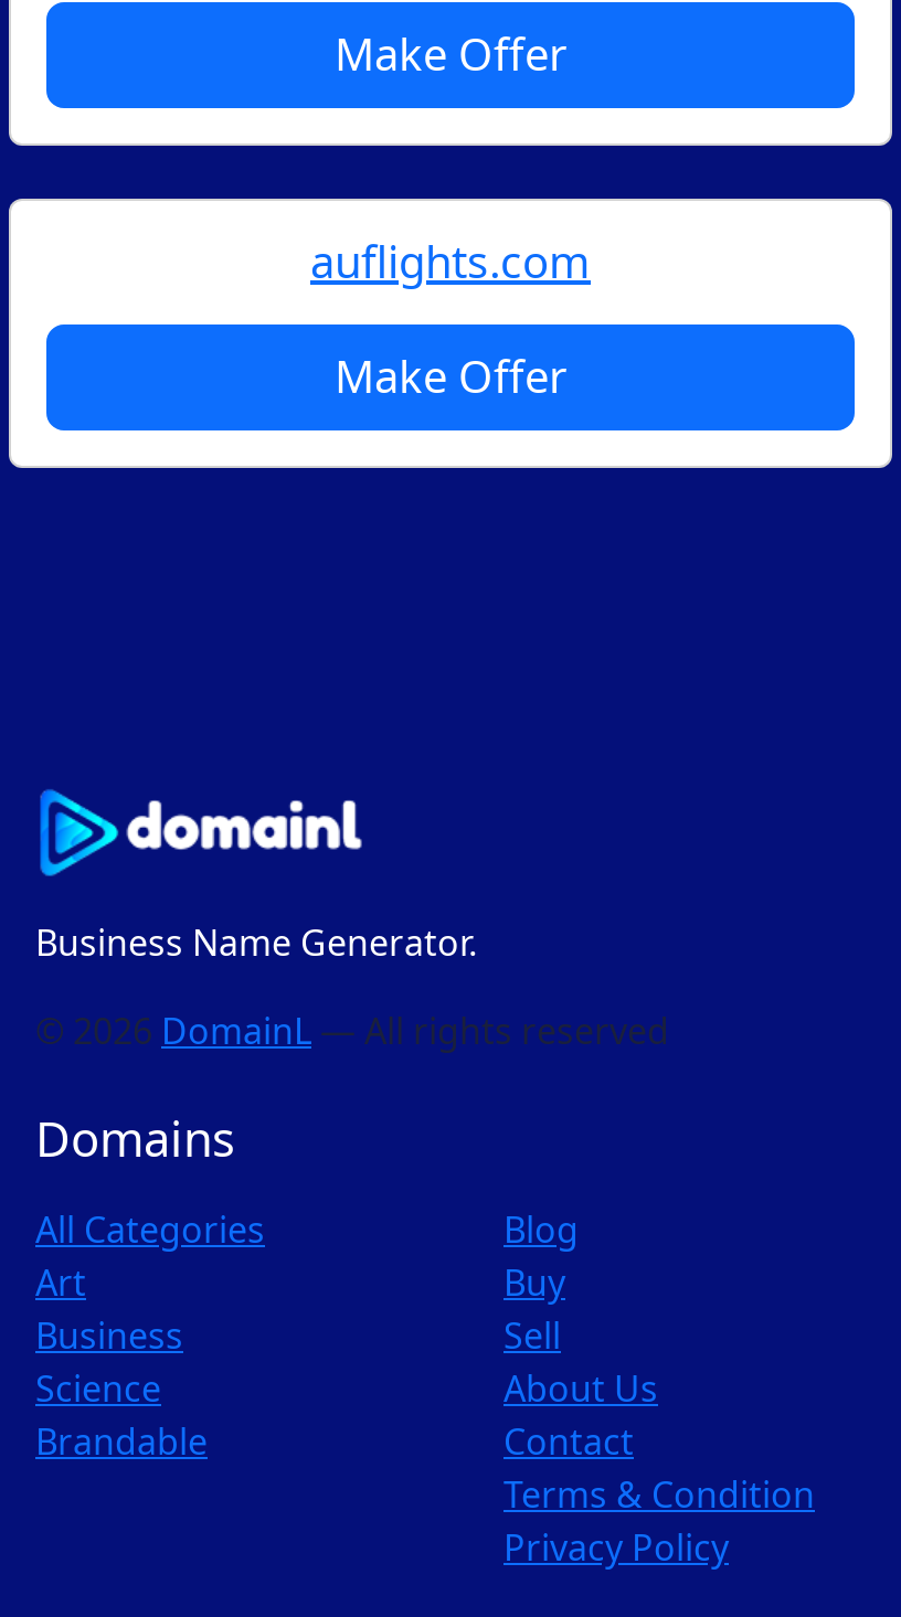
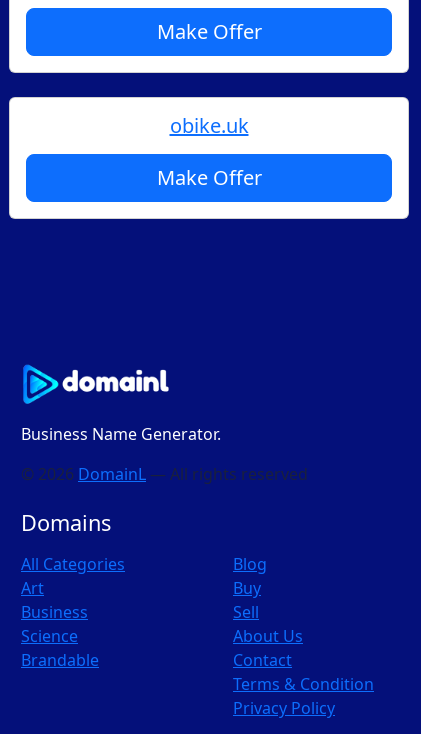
[310,232,591,291] auflights.com -> [169,112,248,139] obike.uk

